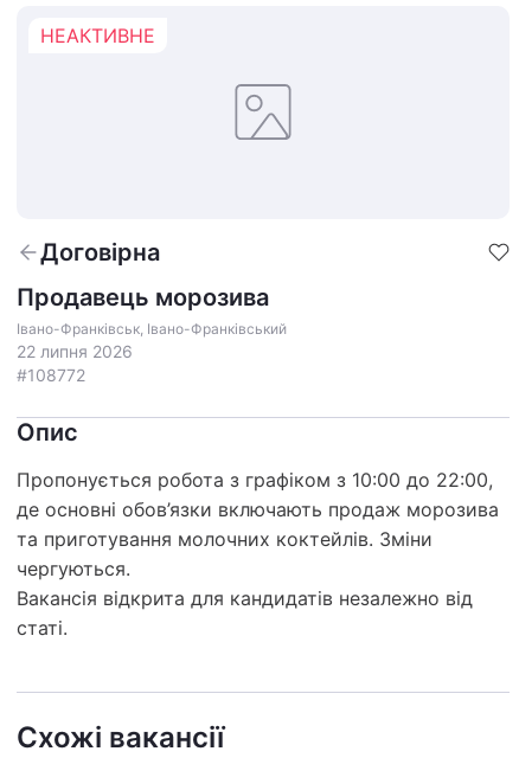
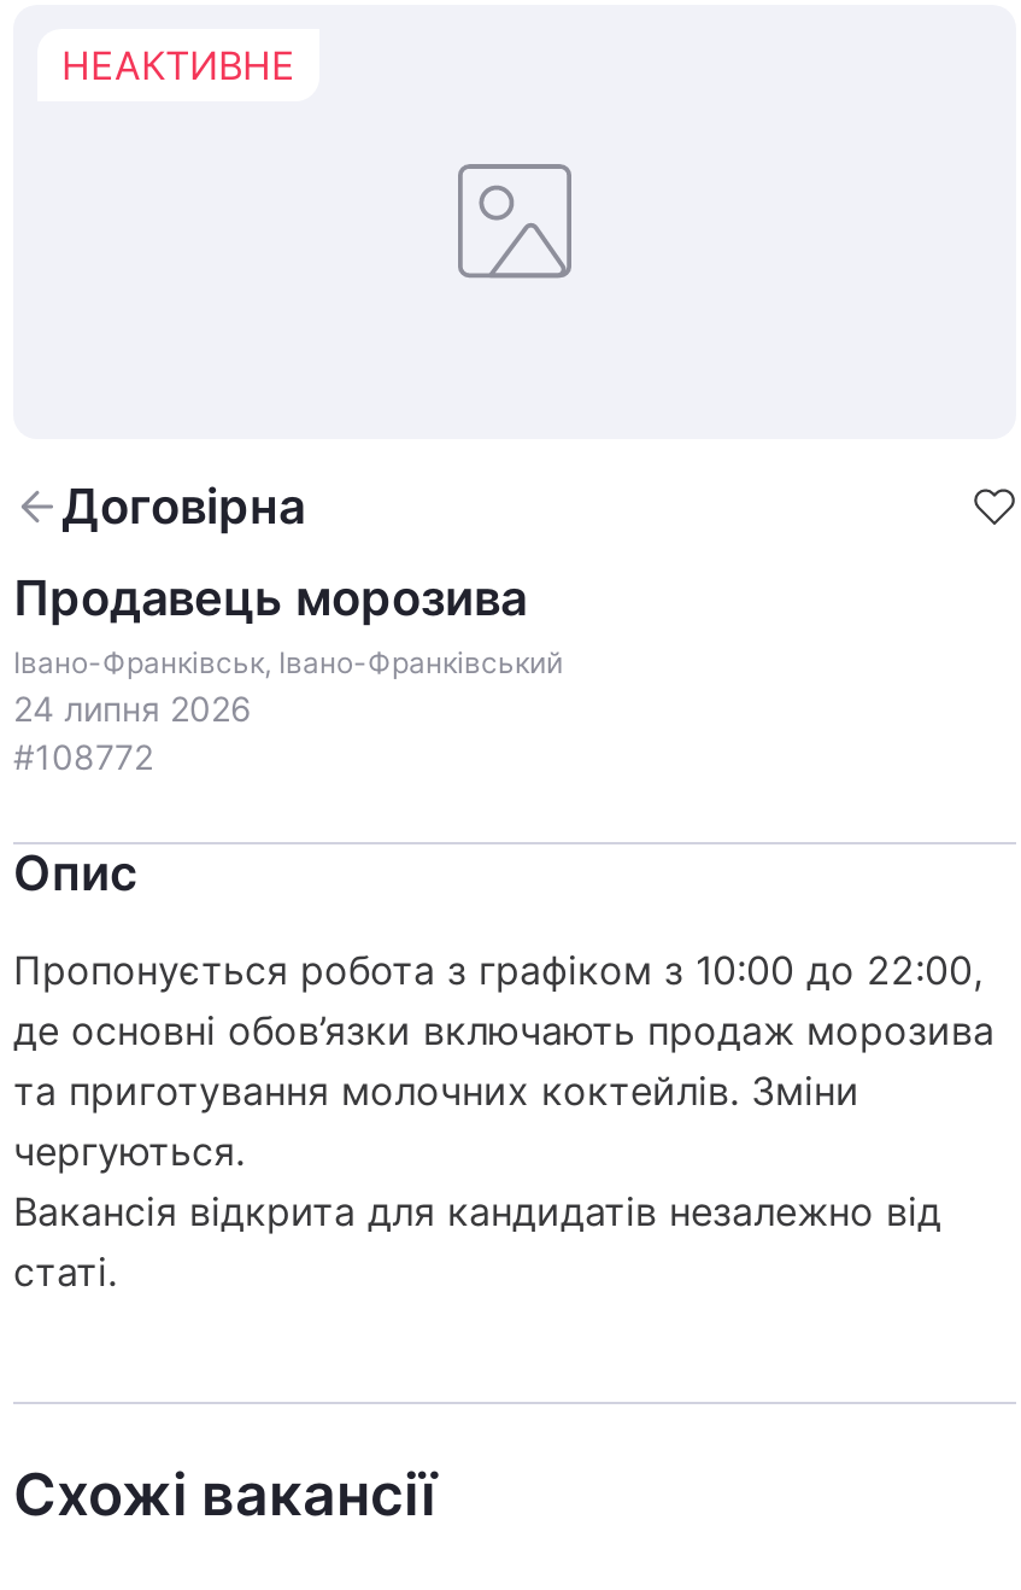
[17,341,133,361] 22 липня 2026 -> [13,688,252,729] 24 липня 2026

